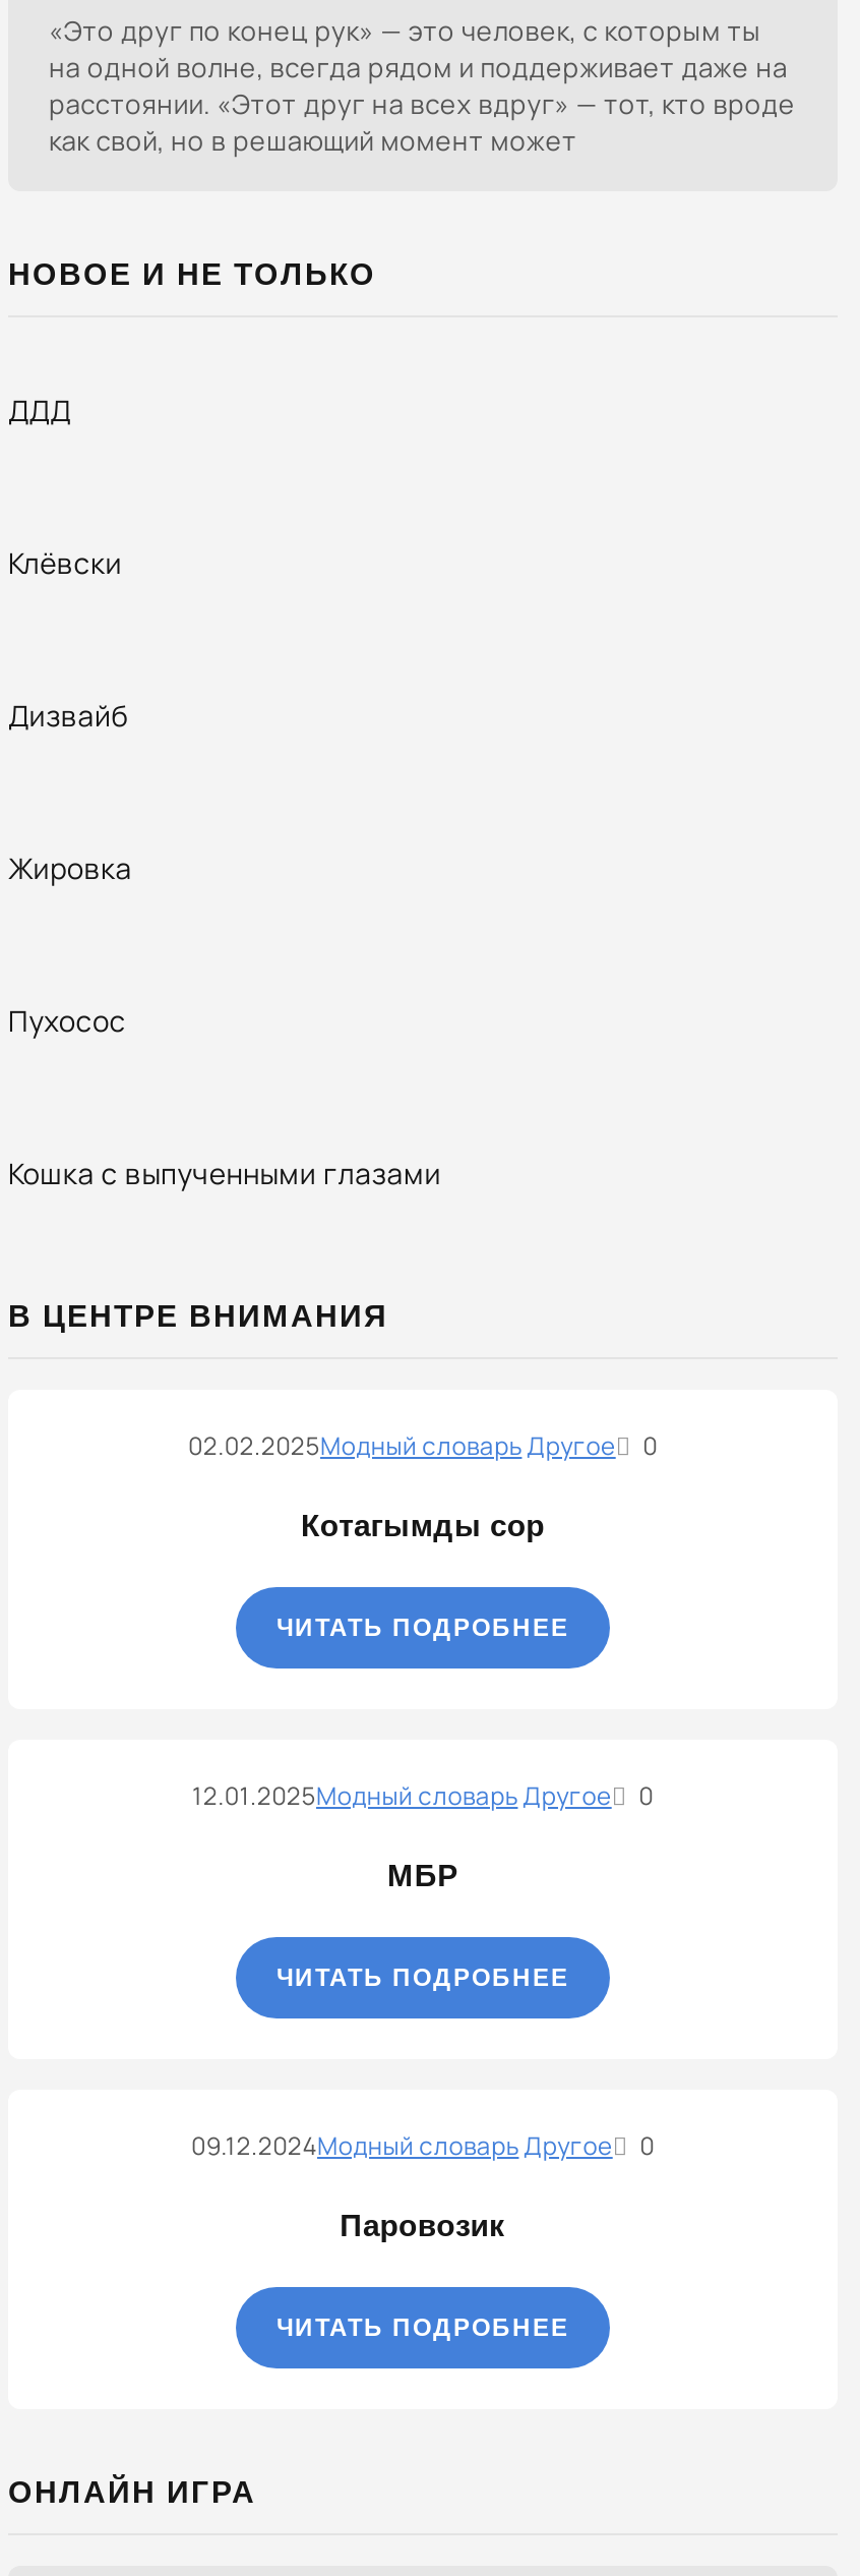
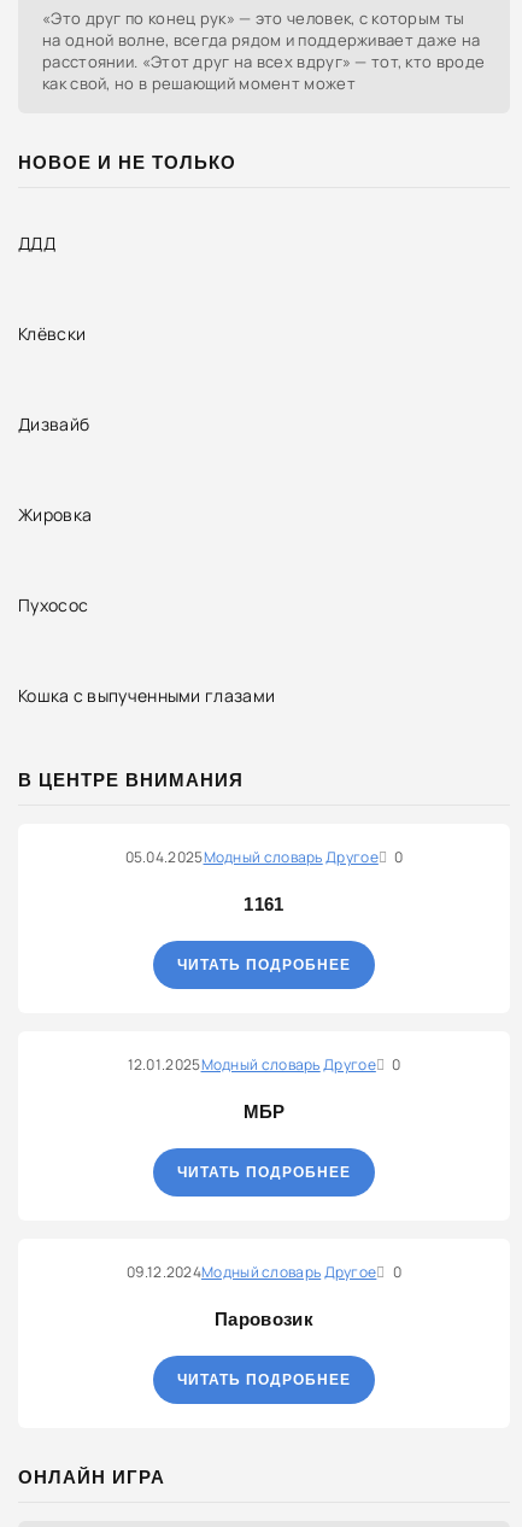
[188,1428,616,1463] 02.02.2025Модный словарь Другое -> [125,847,378,867] 05.04.2025Модный словарь Другое
[301,1508,545,1542] Котагымды сор -> [244,894,284,914] 1161

